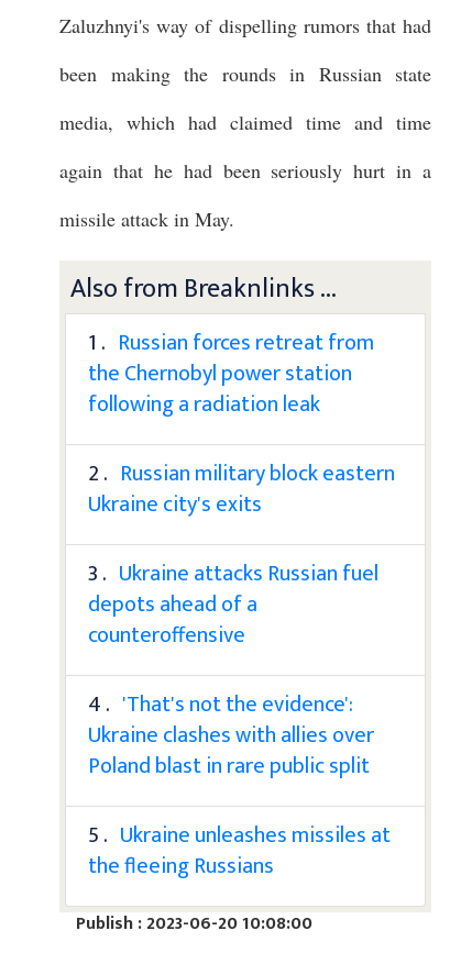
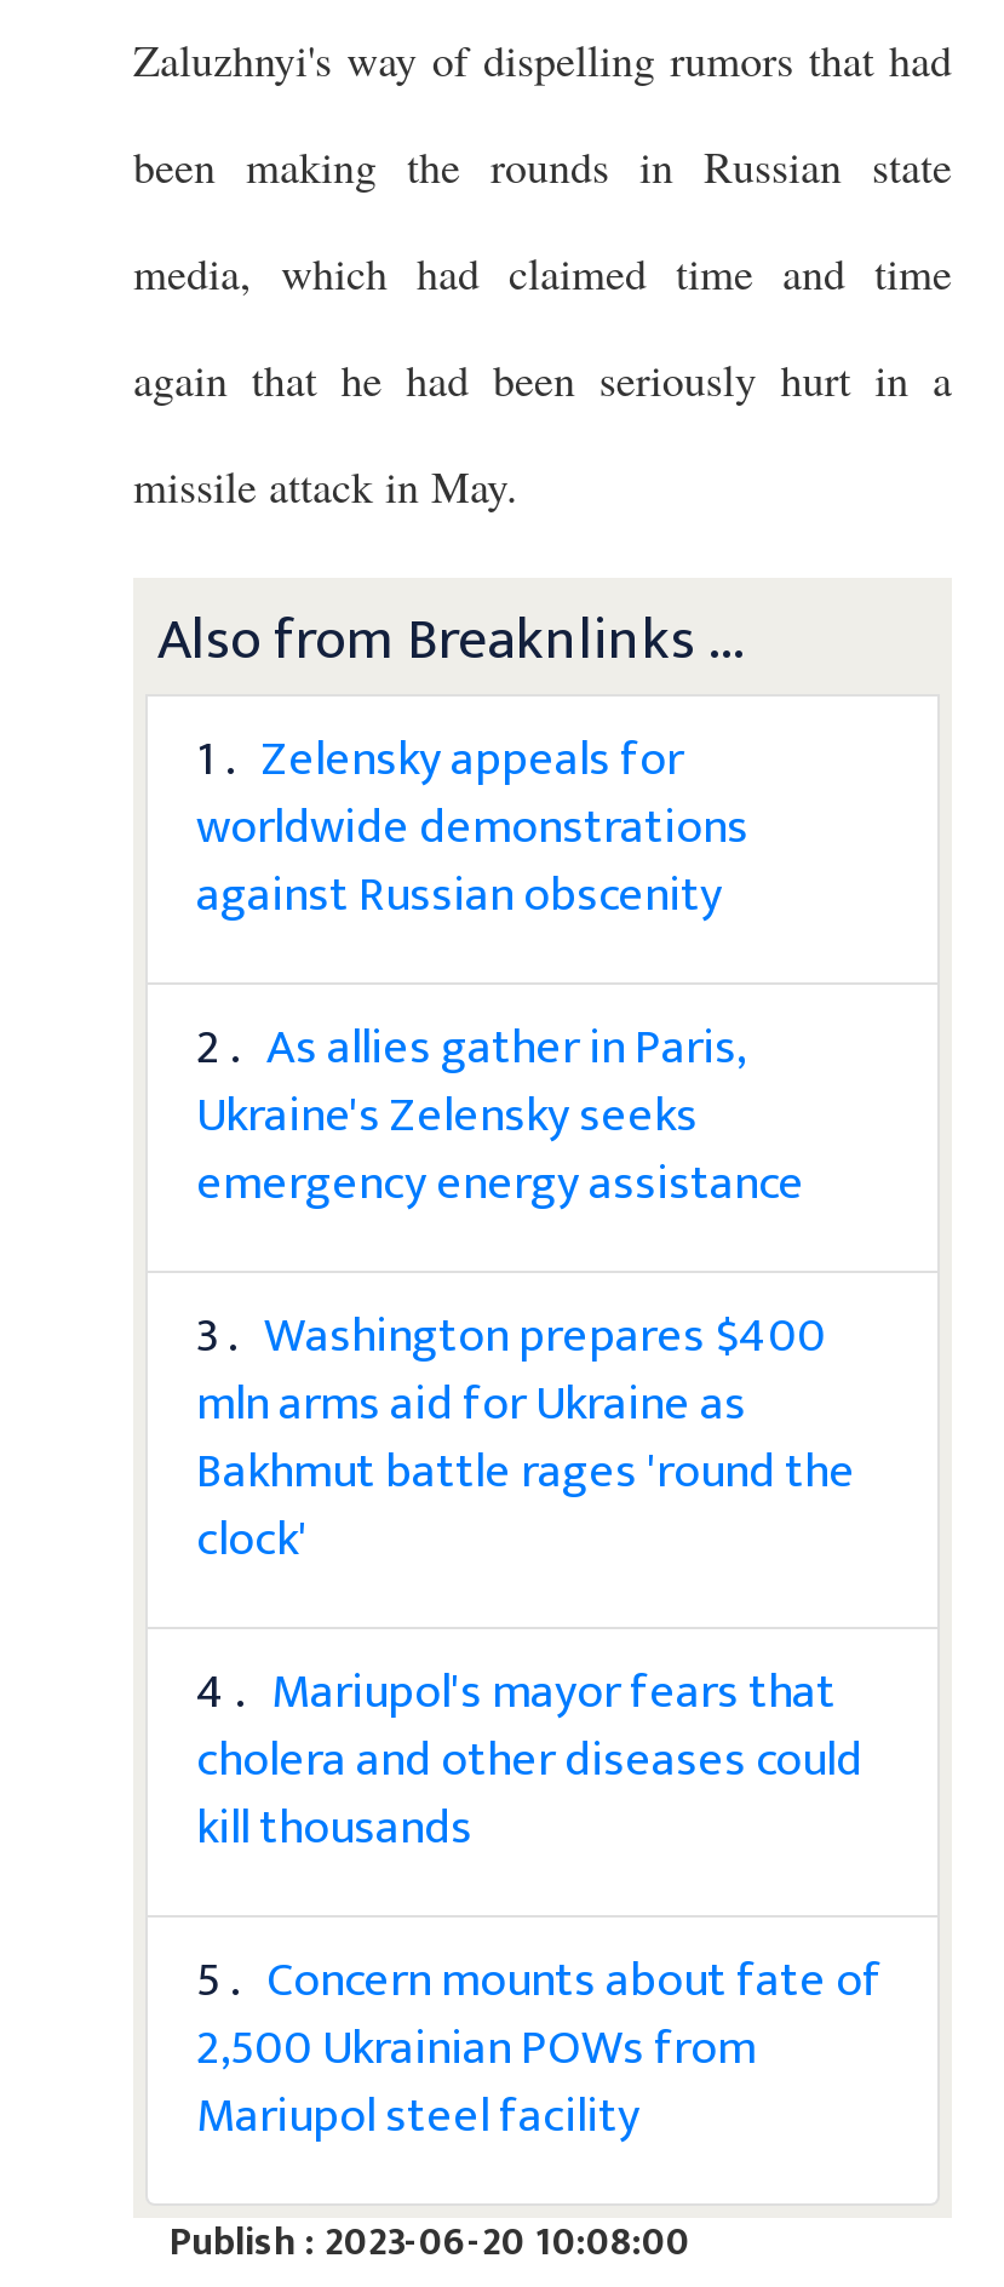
[88,324,374,423] 1 . Russian forces retreat from | the Chernobyl power station | following a radiation leak -> [196,718,748,936] 1 . Zelensky appeals for | worldwide demonstrations | against Russian obscenity
[88,455,395,523] 2 . Russian military block eastern | Ukraine city's exits -> [196,1006,804,1224] 2 . As allies gather in Paris, | Ukraine's Zelensky seeks | emergency energy assistance
[88,555,378,654] 3 . Ukraine attacks Russian fuel | depots ahead of a | counteroffensive -> [196,1294,855,1580] 3 . Washington prepares $400 | mln arms aid for Ukraine as | Bakhmut battle rages 'round the | clock'
[88,686,374,785] 4 . 'That's not the evidence': | Ukraine clashes with allies over | Poland blast in rare public split -> [196,1651,862,1869] 4 . Mariupol's mayor fears that | cholera and other diseases could | kill thousands
[88,816,391,885] 5 . Ukraine unleashes missiles at | the fleeing Russians -> [196,1939,882,2157] 5 . Concern mounts about fate of | 2,500 Ukrainian POWs from | Mariupol steel facility

